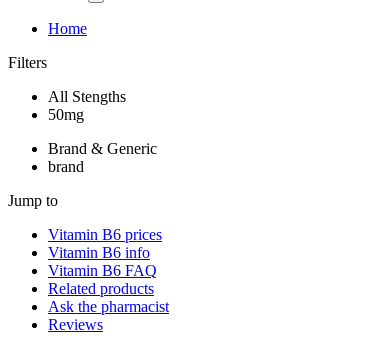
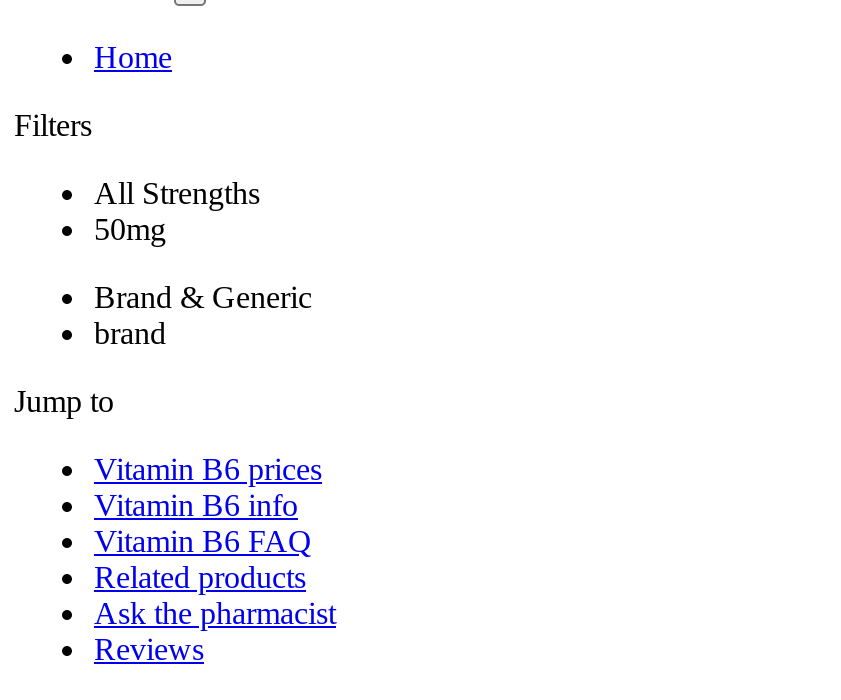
[48,88,126,105] All Stengths -> [94,176,260,210] All Strengths

